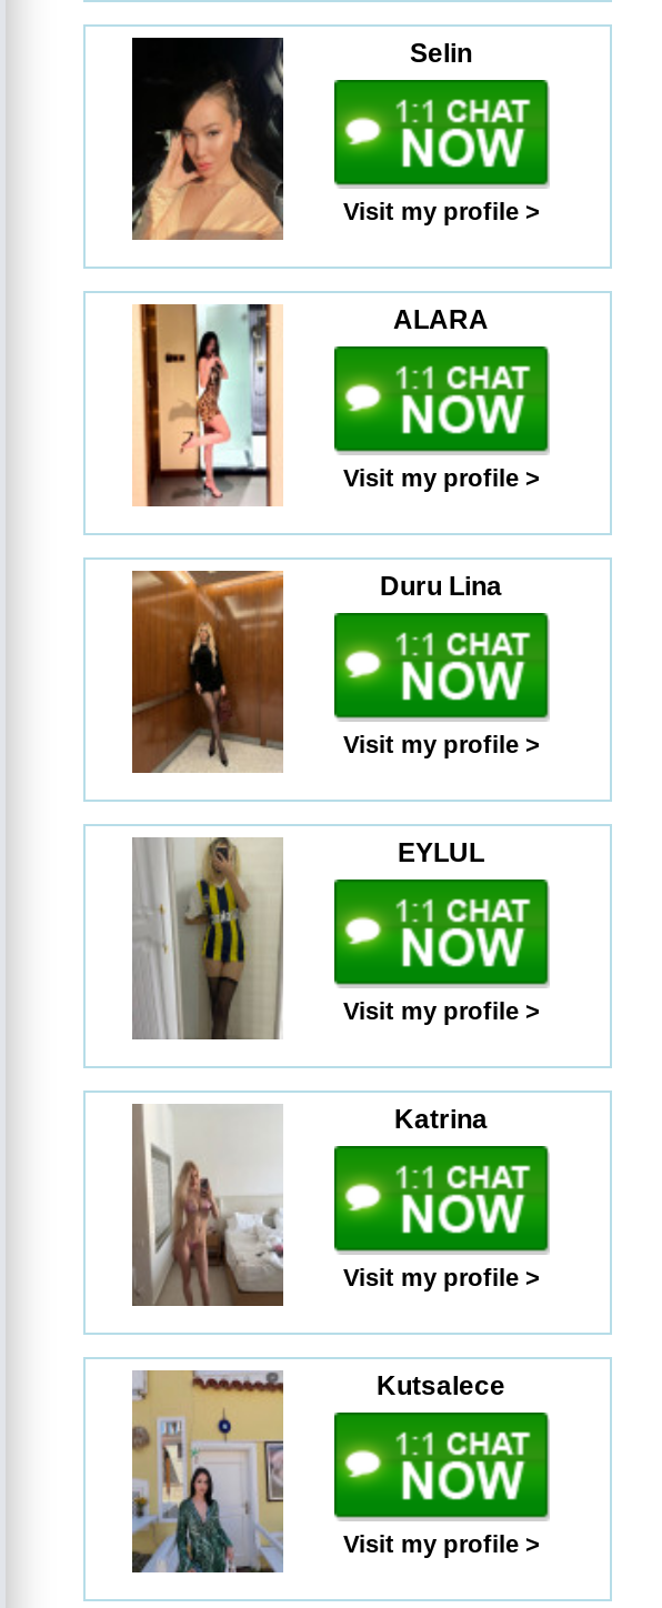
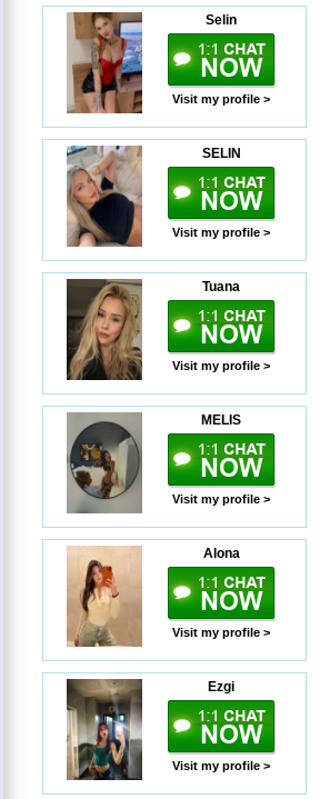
[130,36,285,242] [image] -> [67,11,143,114] [image]
[132,302,281,506] [image] -> [66,144,143,247] [image]
[393,304,489,335] ALARA -> [202,146,241,161] SELIN
[130,569,283,773] [image] -> [67,278,142,381] [image]
[380,571,502,602] Duru Lina -> [202,279,240,294] Tuana
[139,837,279,1039] [image] -> [69,413,141,513] [image]
[398,837,484,868] EYLUL -> [201,412,241,428] MELIS
[132,1104,283,1306] [image] -> [67,547,142,647] [image]
[394,1104,488,1135] Katrina -> [203,546,239,561] Alona
[132,1370,285,1572] [image] -> [66,679,143,781] [image]
[377,1370,505,1401] Kutsalece -> [208,679,234,695] Ezgi

